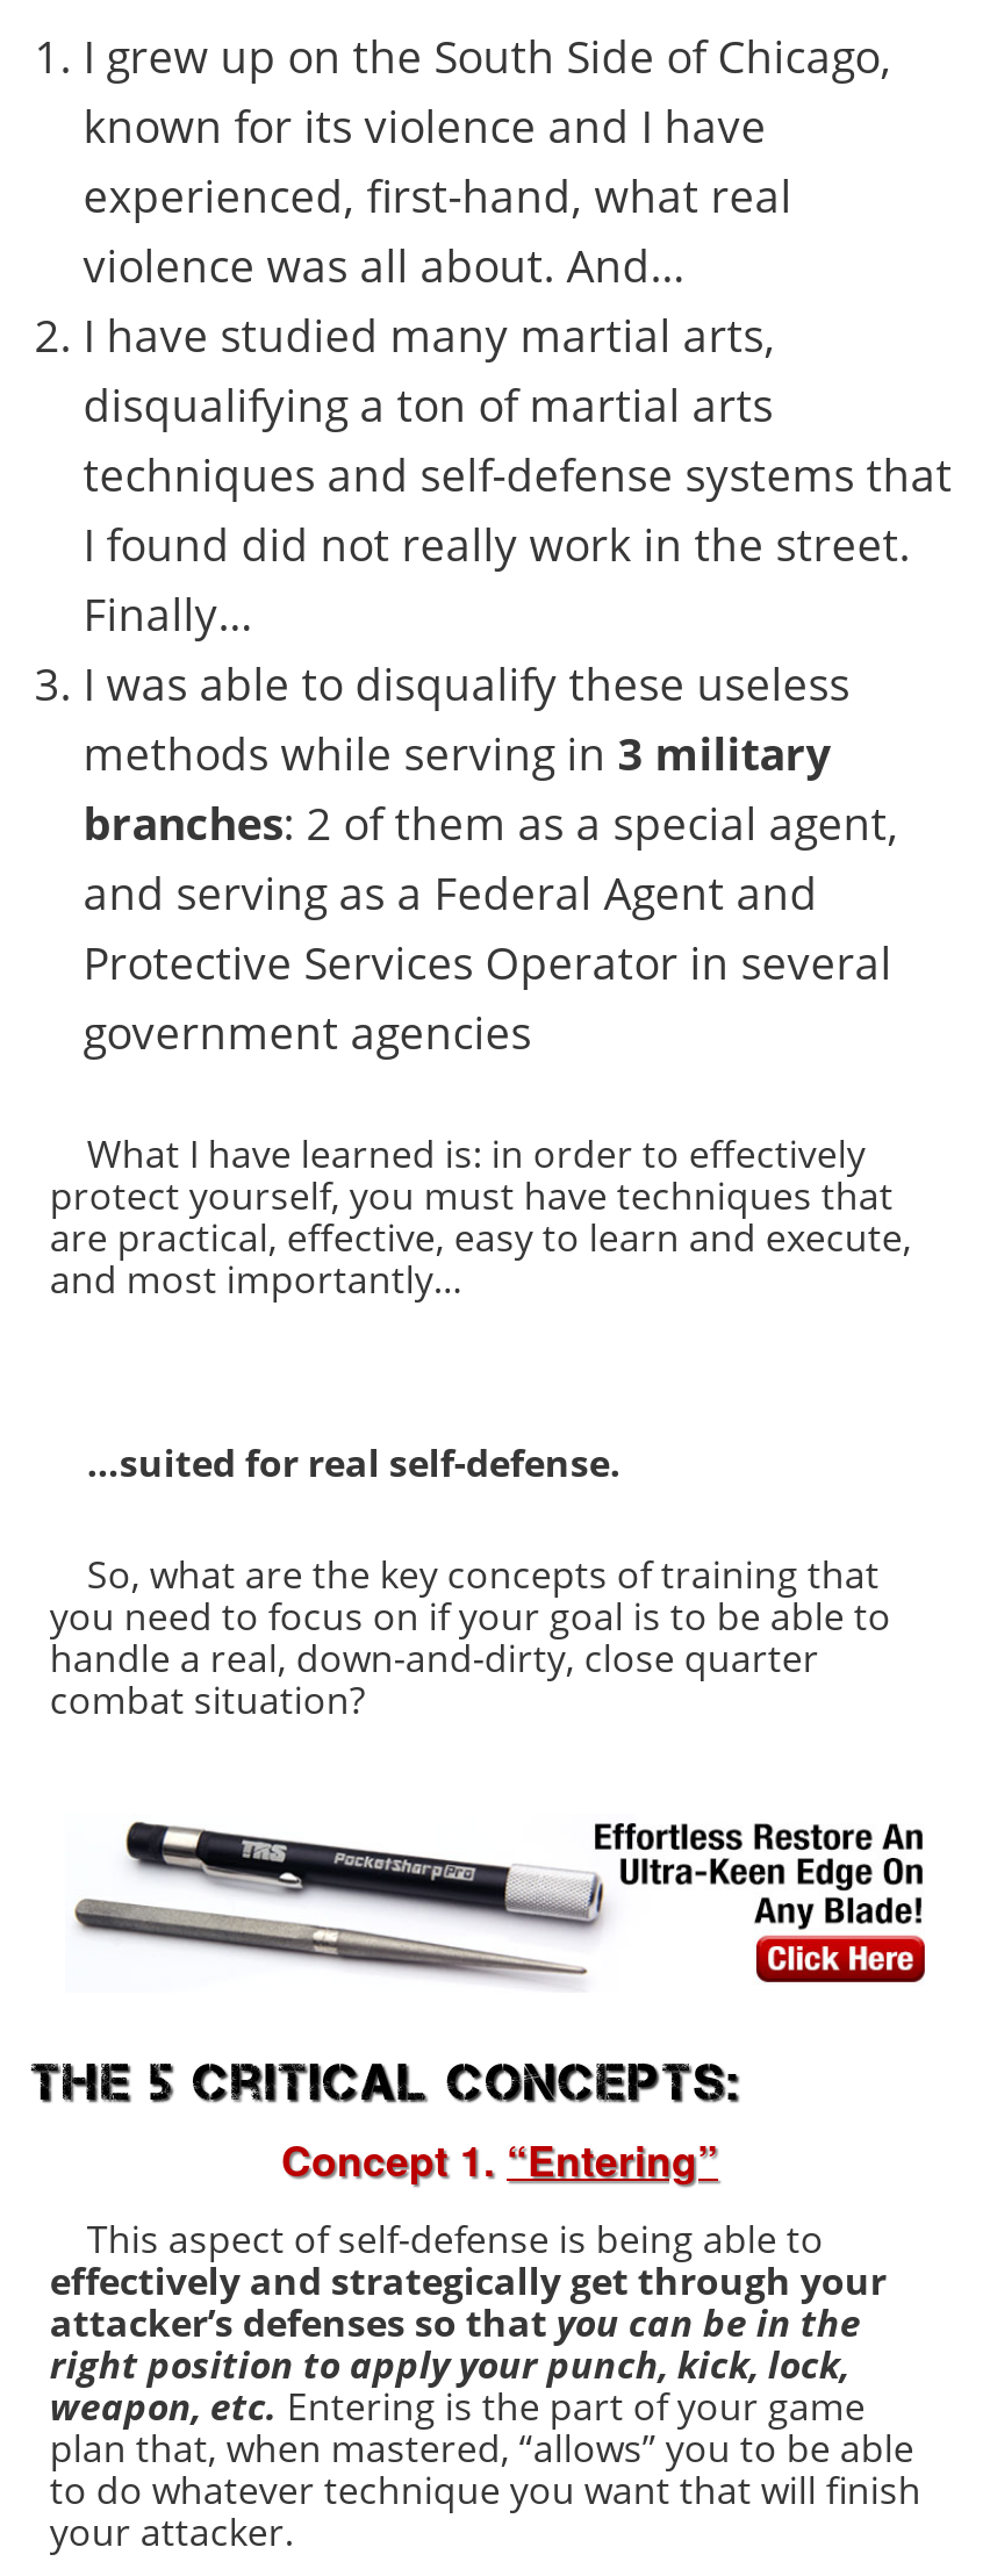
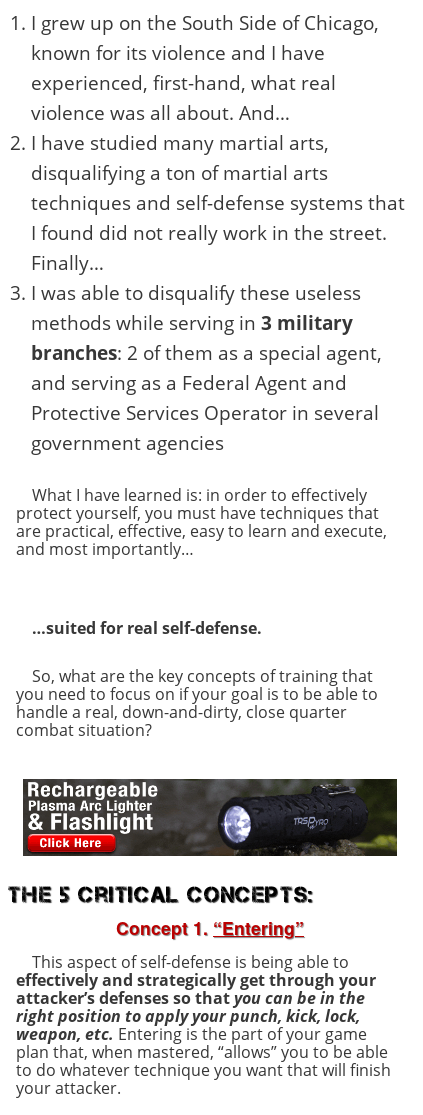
[65,1814,934,1993] [image] -> [22,778,398,857] [image]

